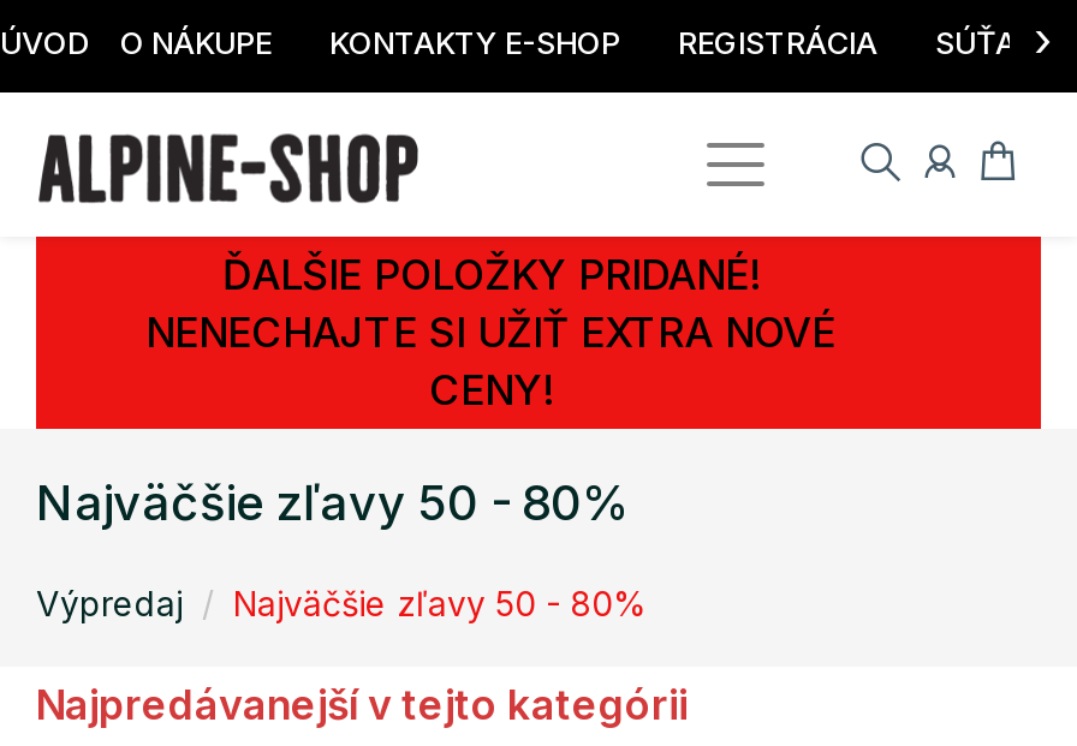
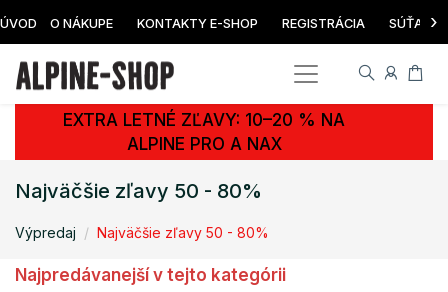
[145,251,835,414] ĎALŠIE POLOŽKY PRIDANÉ! | NENECHAJTE SI UŽIŤ EXTRA NOVÉ | CENY! -> [63,110,345,154] EXTRA LETNÉ ZĽAVY: 10–20 % NA | ALPINE PRO A NAX

